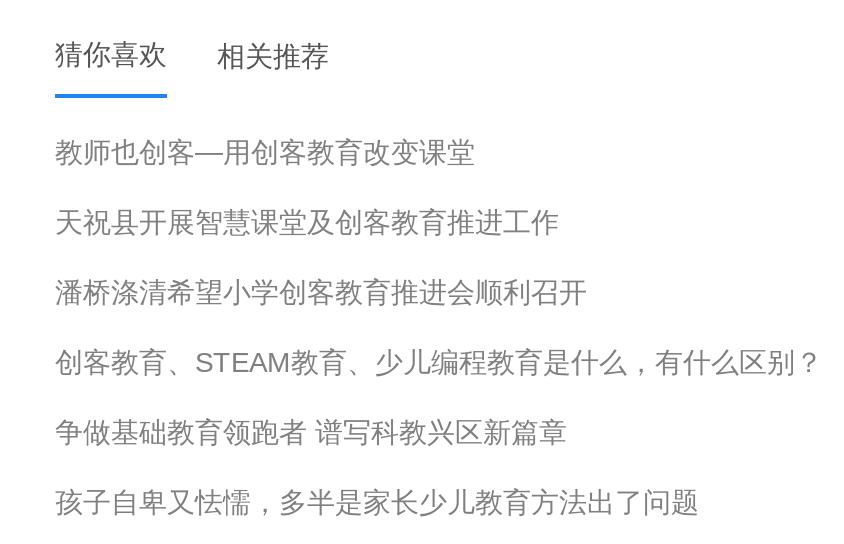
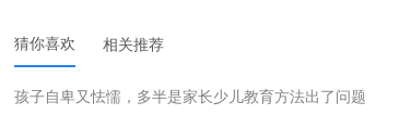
[55,137,823,449] 教师也创客—用创客教育改变课堂 | 天祝县开展智慧课堂及创客教育推进工作 | 潘桥涤清希望小学创客教育推进会顺利召开 | 创客教育、STEAM教育、少儿编程教育是什么，有什么区别？ | 争做基础教育领跑者 谱写科教兴区新篇章 -> none

